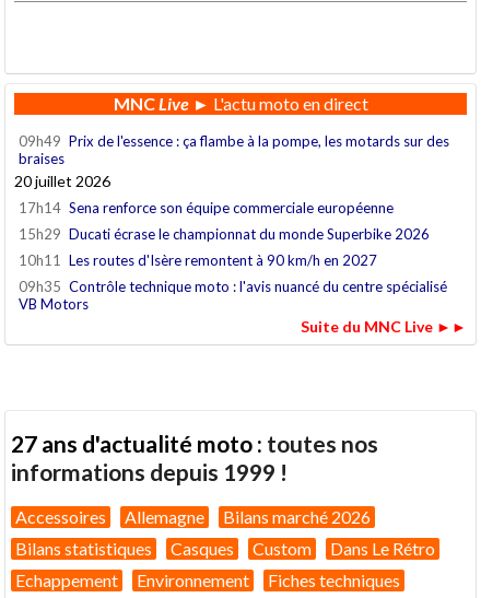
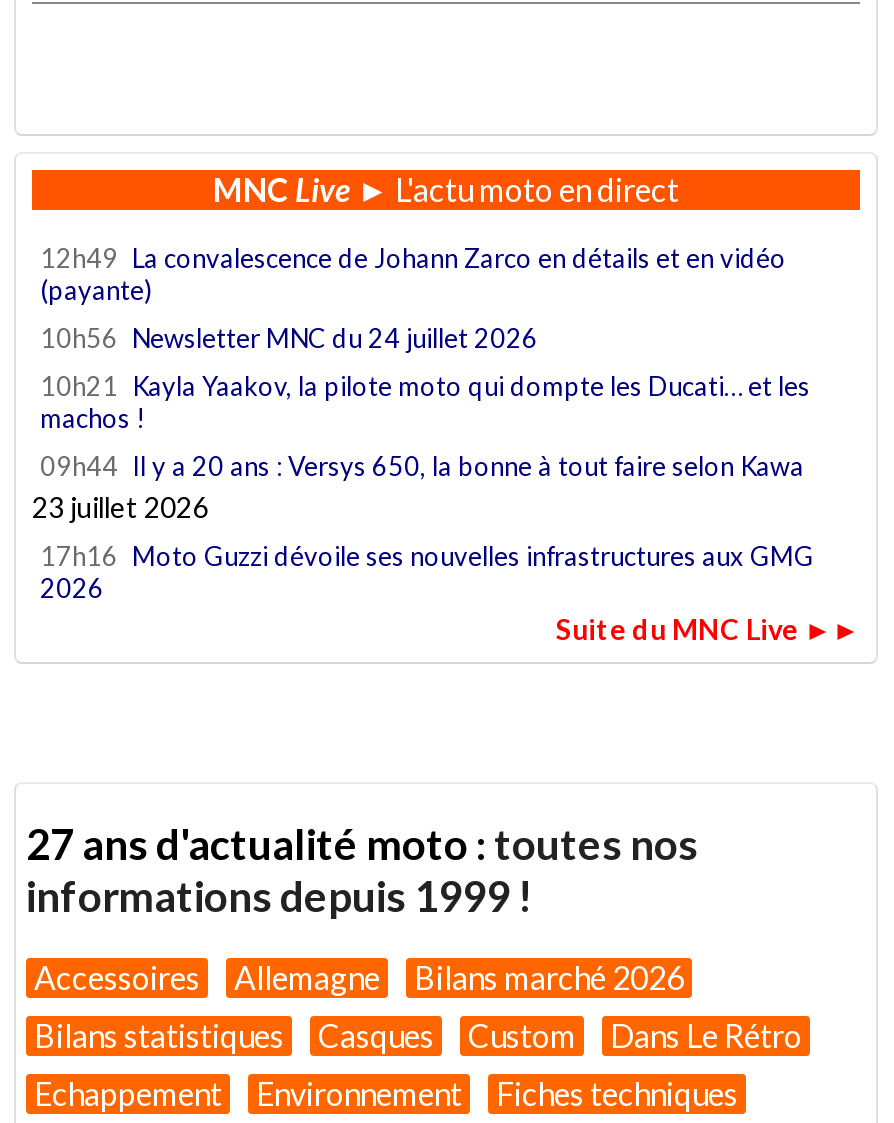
[14,132,449,190] 09h49 Prix de l'essence : ça flambe à la pompe, les motards sur des | braises | 20 juillet 2026 -> [40,242,786,306] 12h49 La convalescence de Johann Zarco en détails et en vidéo | (payante)
[19,199,394,216] 17h14 Sena renforce son équipe commerciale européenne -> [40,322,538,354] 10h56 Newsletter MNC du 24 juillet 2026
[19,225,430,243] 15h29 Ducati écrase le championnat du monde Superbike 2026 -> [40,370,810,434] 10h21 Kayla Yaakov, la pilote moto qui dompte les Ducati… et les | machos !
[19,251,377,269] 10h11 Les routes d'Isère remontent à 90 km/h en 2027 -> [32,450,804,524] 09h44 Il y a 20 ans : Versys 650, la bonne à tout faire selon Kawa | 23 juillet 2026
[19,278,447,313] 09h35 Contrôle technique moto : l'avis nuancé du centre spécialisé | VB Motors -> [40,540,814,604] 17h16 Moto Guzzi dévoile ses nouvelles infrastructures aux GMG | 2026

